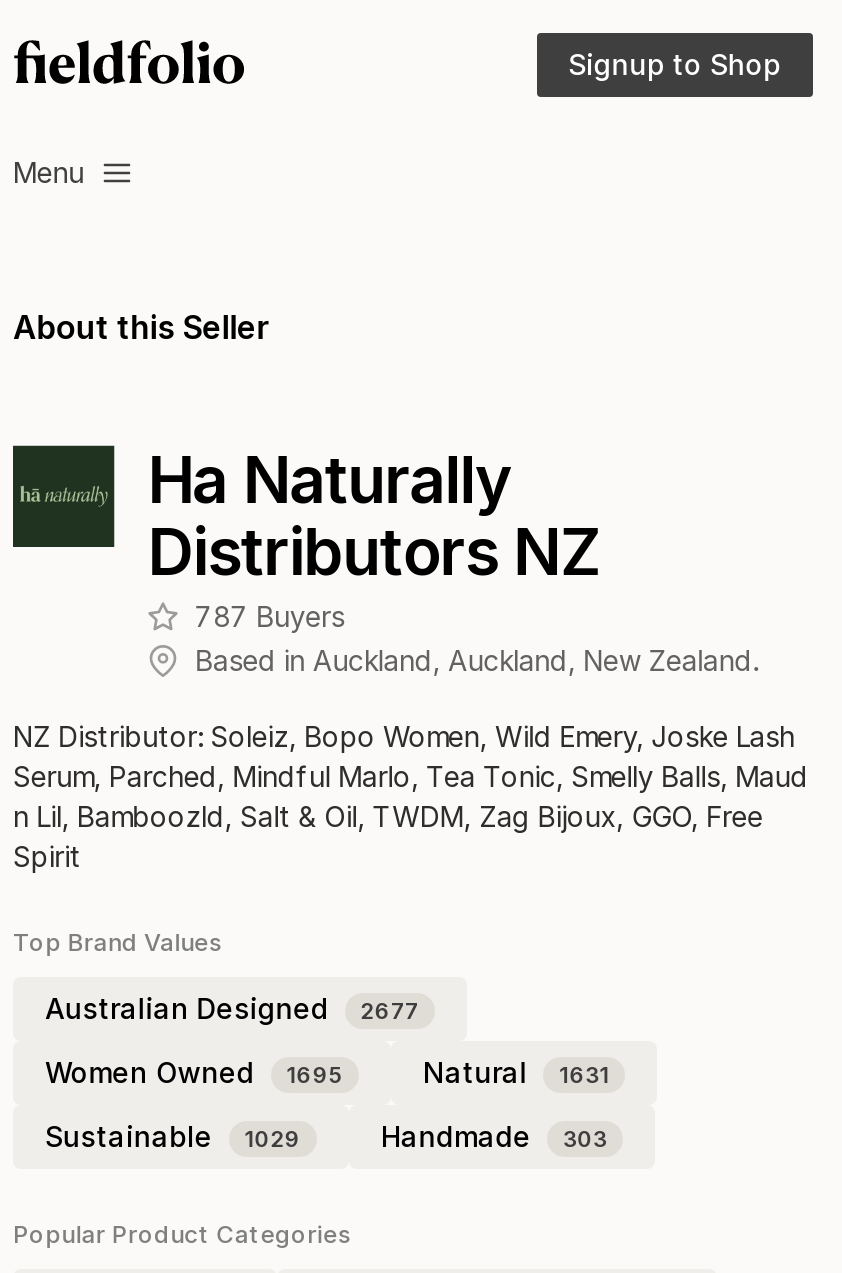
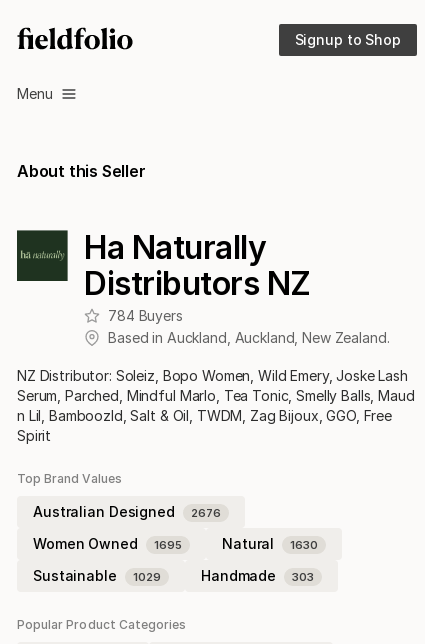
[195,599,345,633] 787 Buyers -> [108,307,183,324] 784 Buyers
[45,991,419,1025] Australian Designed 2677 -> [33,503,221,520] Australian Designed 2676
[423,1055,610,1089] Natural 1631 -> [222,535,318,552] Natural 1630

